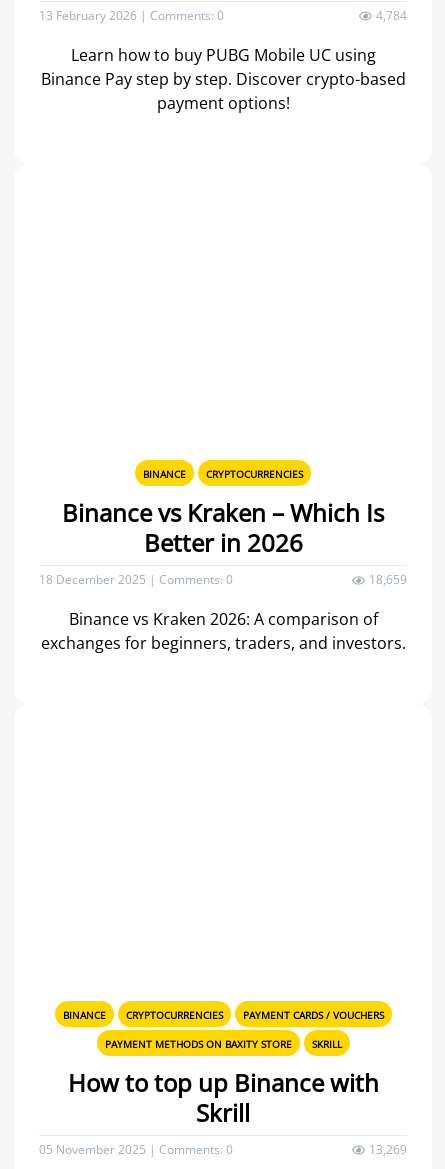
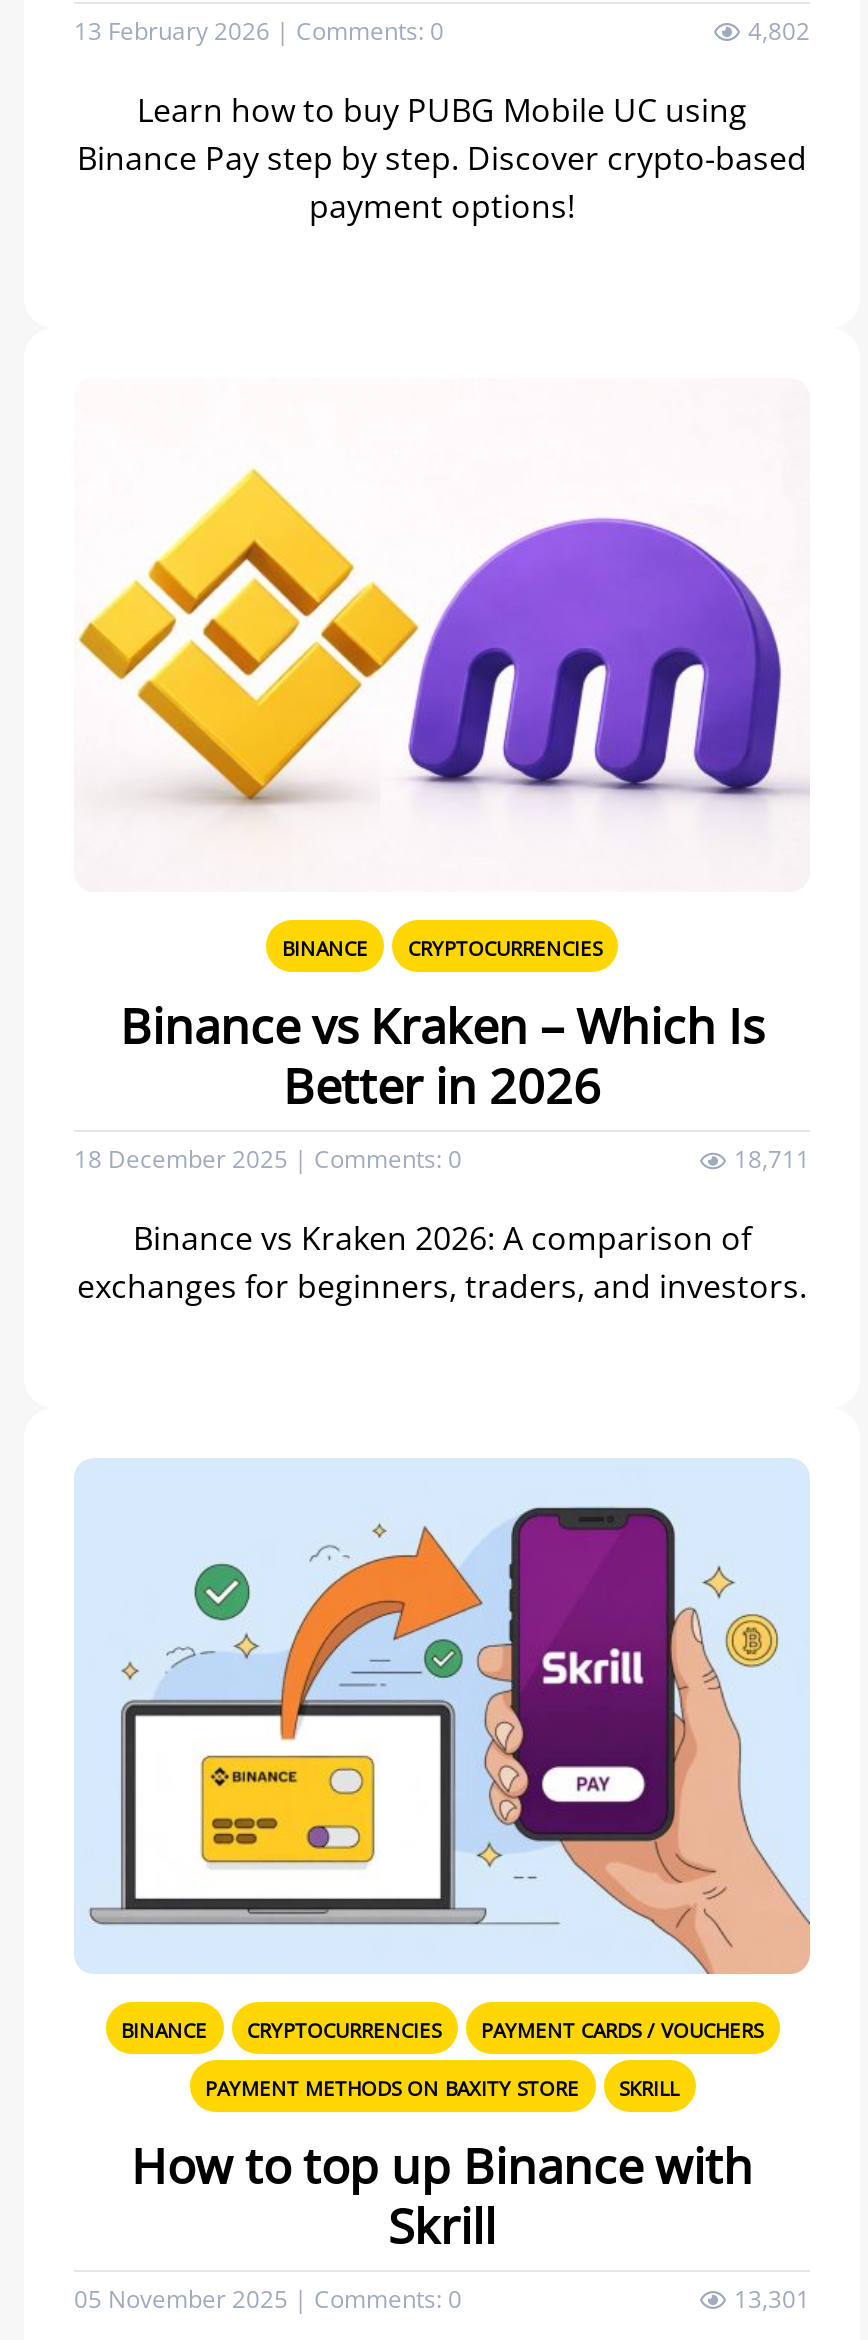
[376,7,407,24] 4,784 -> [748,13,810,47] 4,802
none -> [78,466,808,816] [image]
[369,571,407,588] 18,659 -> [734,1142,810,1176] 18,711
none -> [76,1460,812,1976] [image]
[369,1141,407,1158] 13,269 -> [734,2282,810,2316] 13,301

